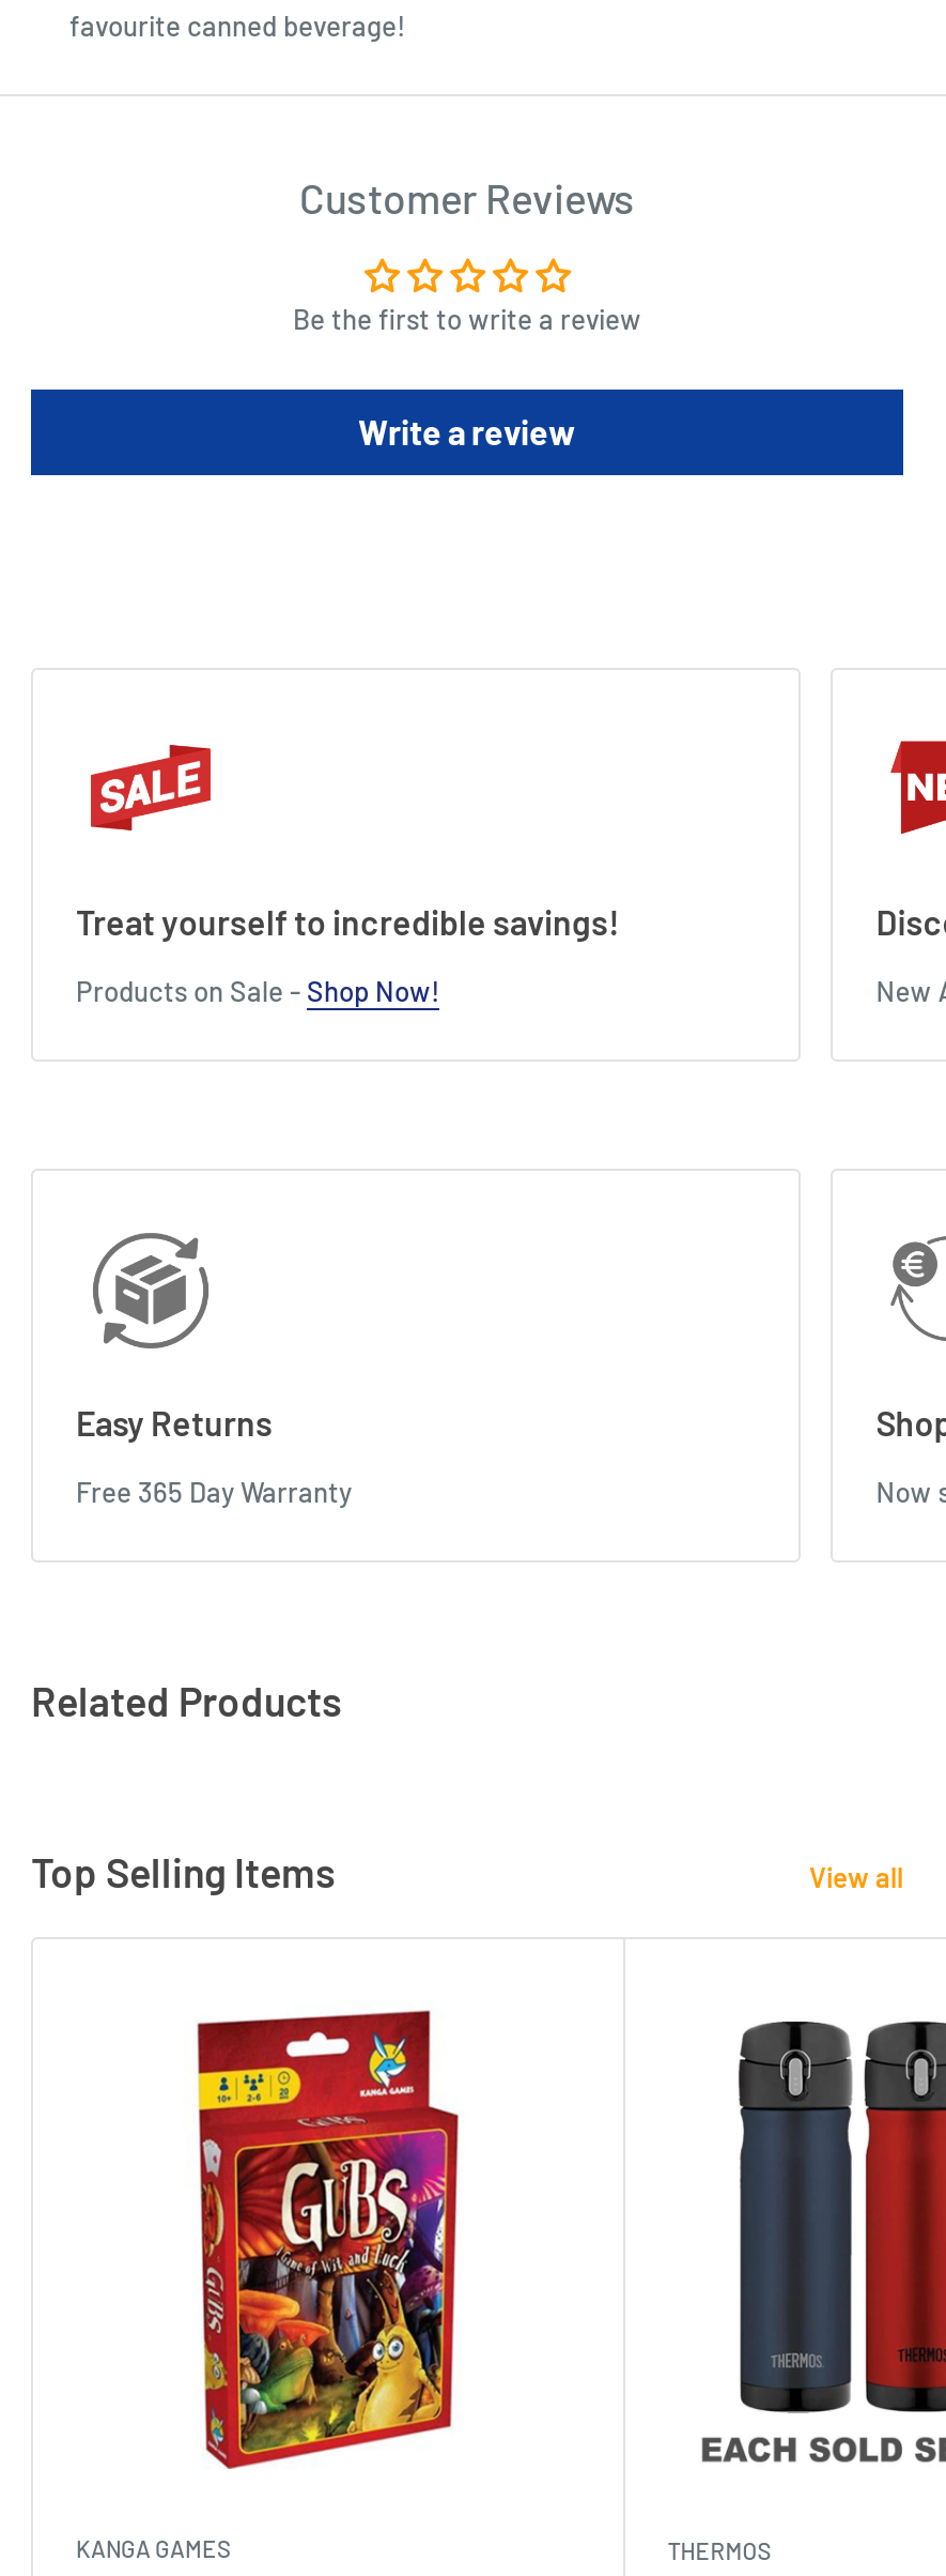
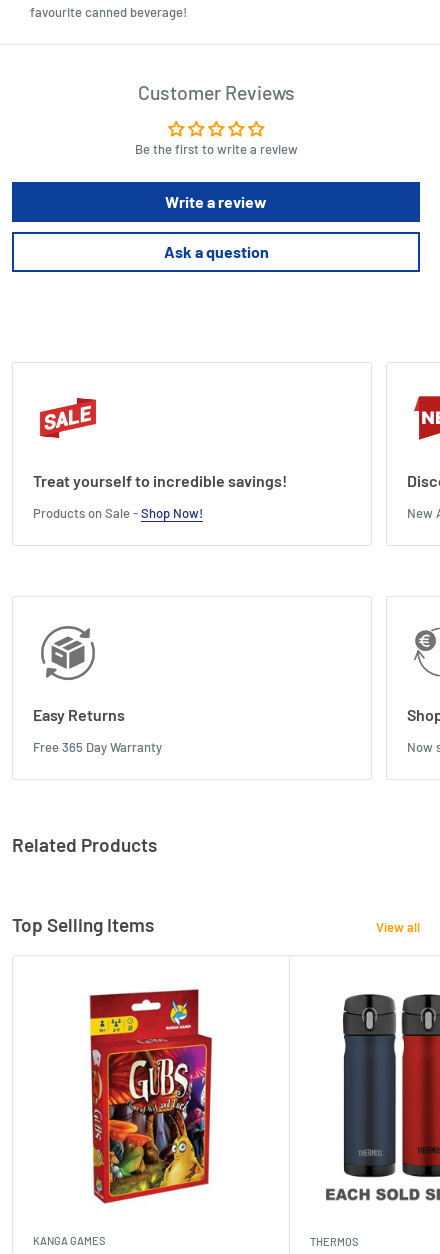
none -> [163,242,268,261] Ask a question

